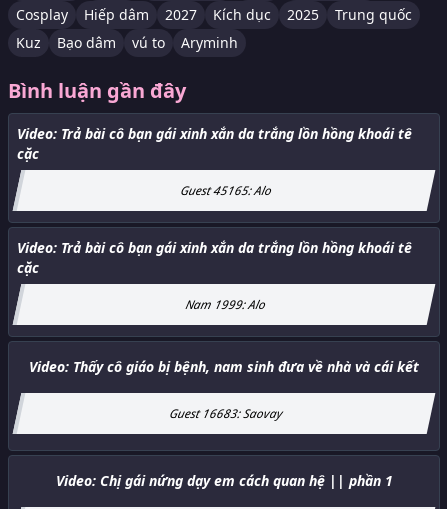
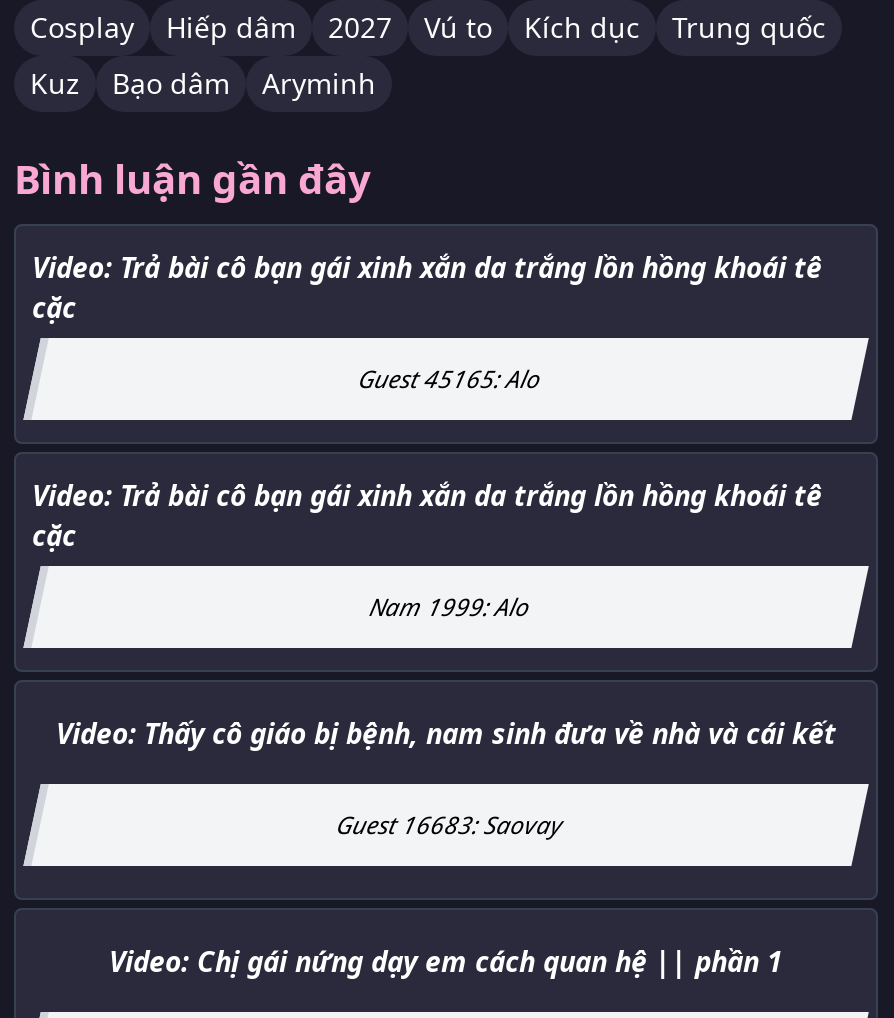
[287,5,319,24] 2025 -> none
none -> [424,9,492,47] Vú to
[132,33,165,52] vú to -> none

